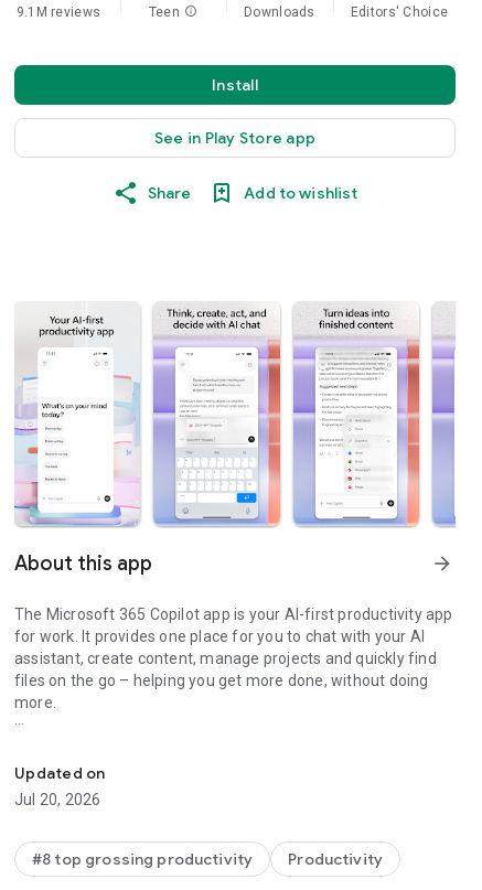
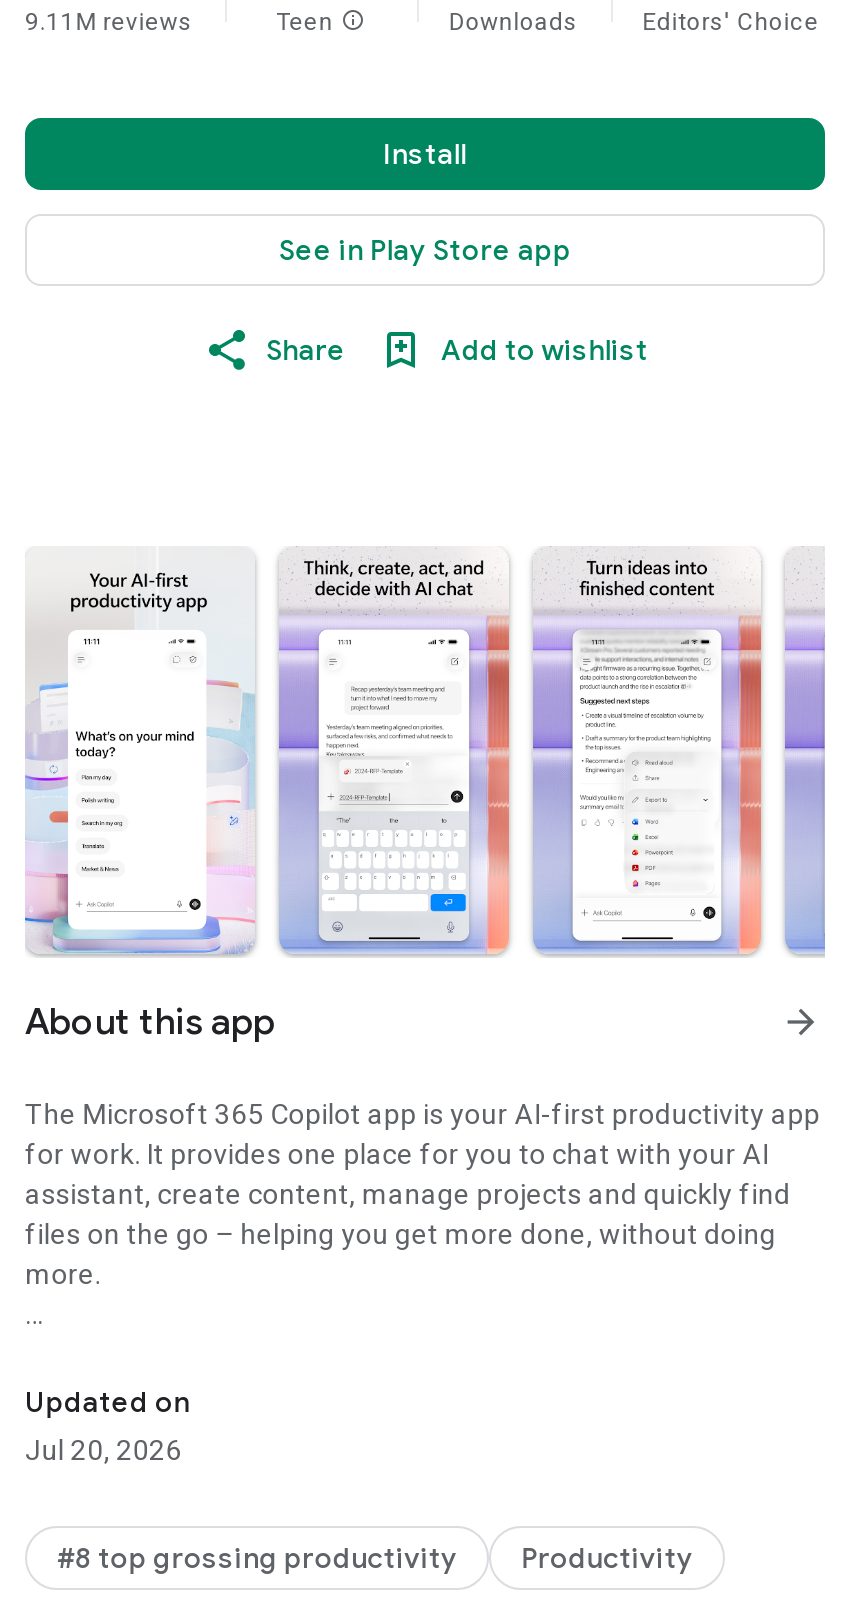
[16,4,101,20] 9.1M reviews -> [25,8,193,36] 9.11M reviews

